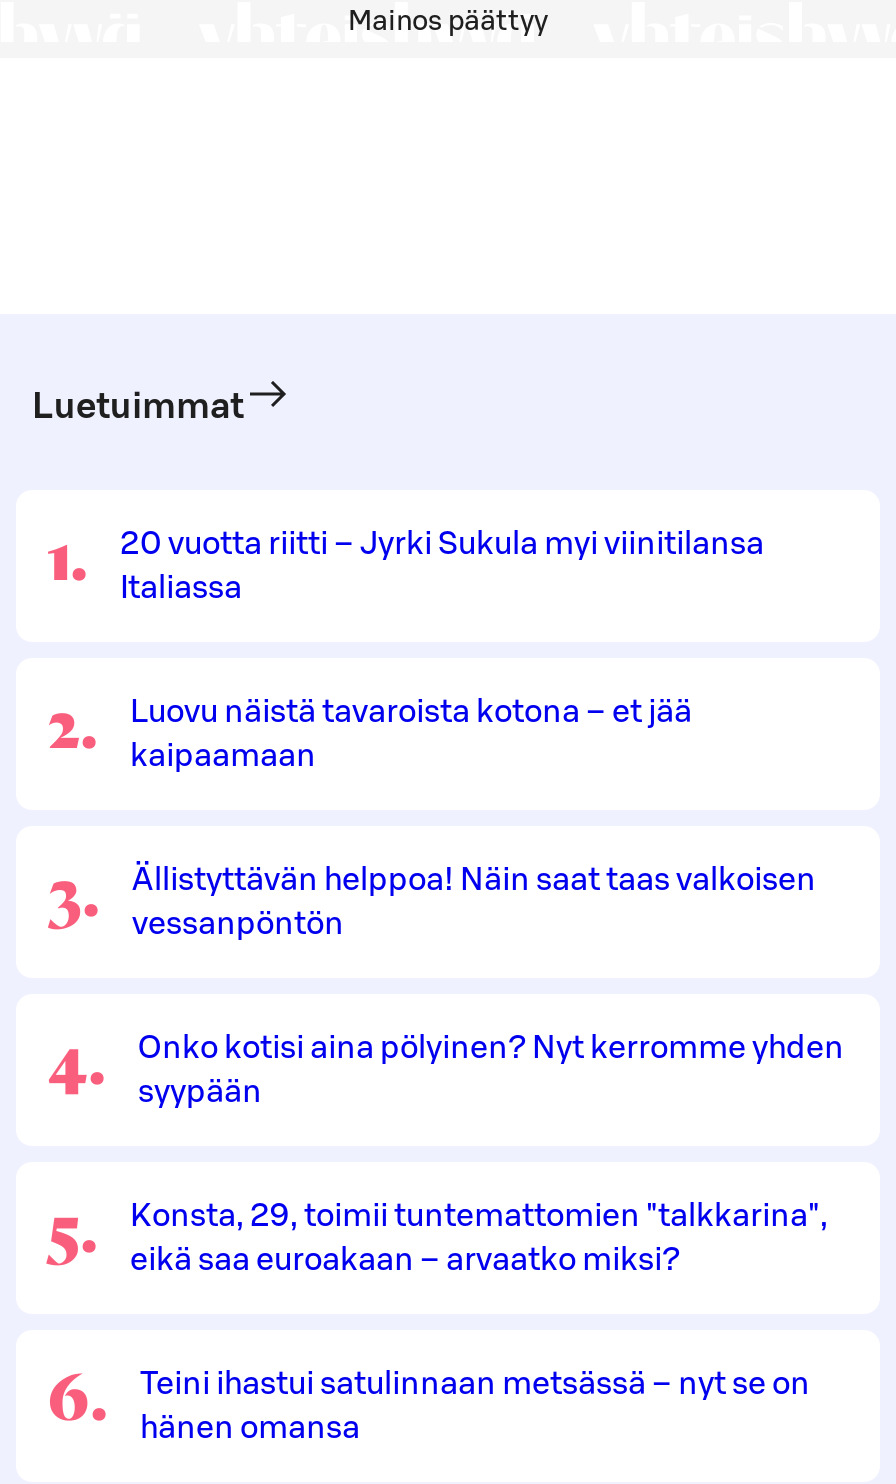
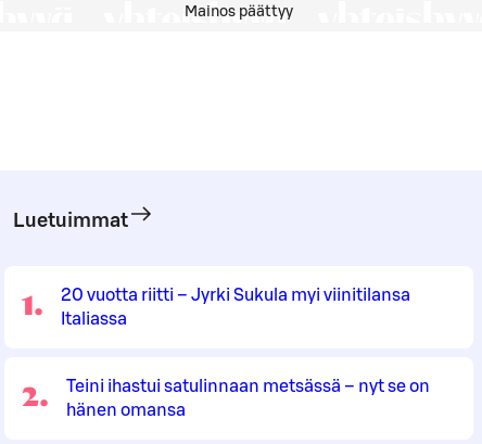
[48,696,844,1438] Luovu näistä tavaroista kotona – et jää | kaipaamaan | 3. | Ällistyttävän helppoa! Näin saat taas valkoisen | vessanpöntön | 4. | Onko kotisi aina pölyinen? Nyt kerromme yhden | syypään | 5. | Konsta, 29, toimii tuntemattomien "talkkarina", | eikä saa euroakaan – arvaatko miksi? | 6. -> none

